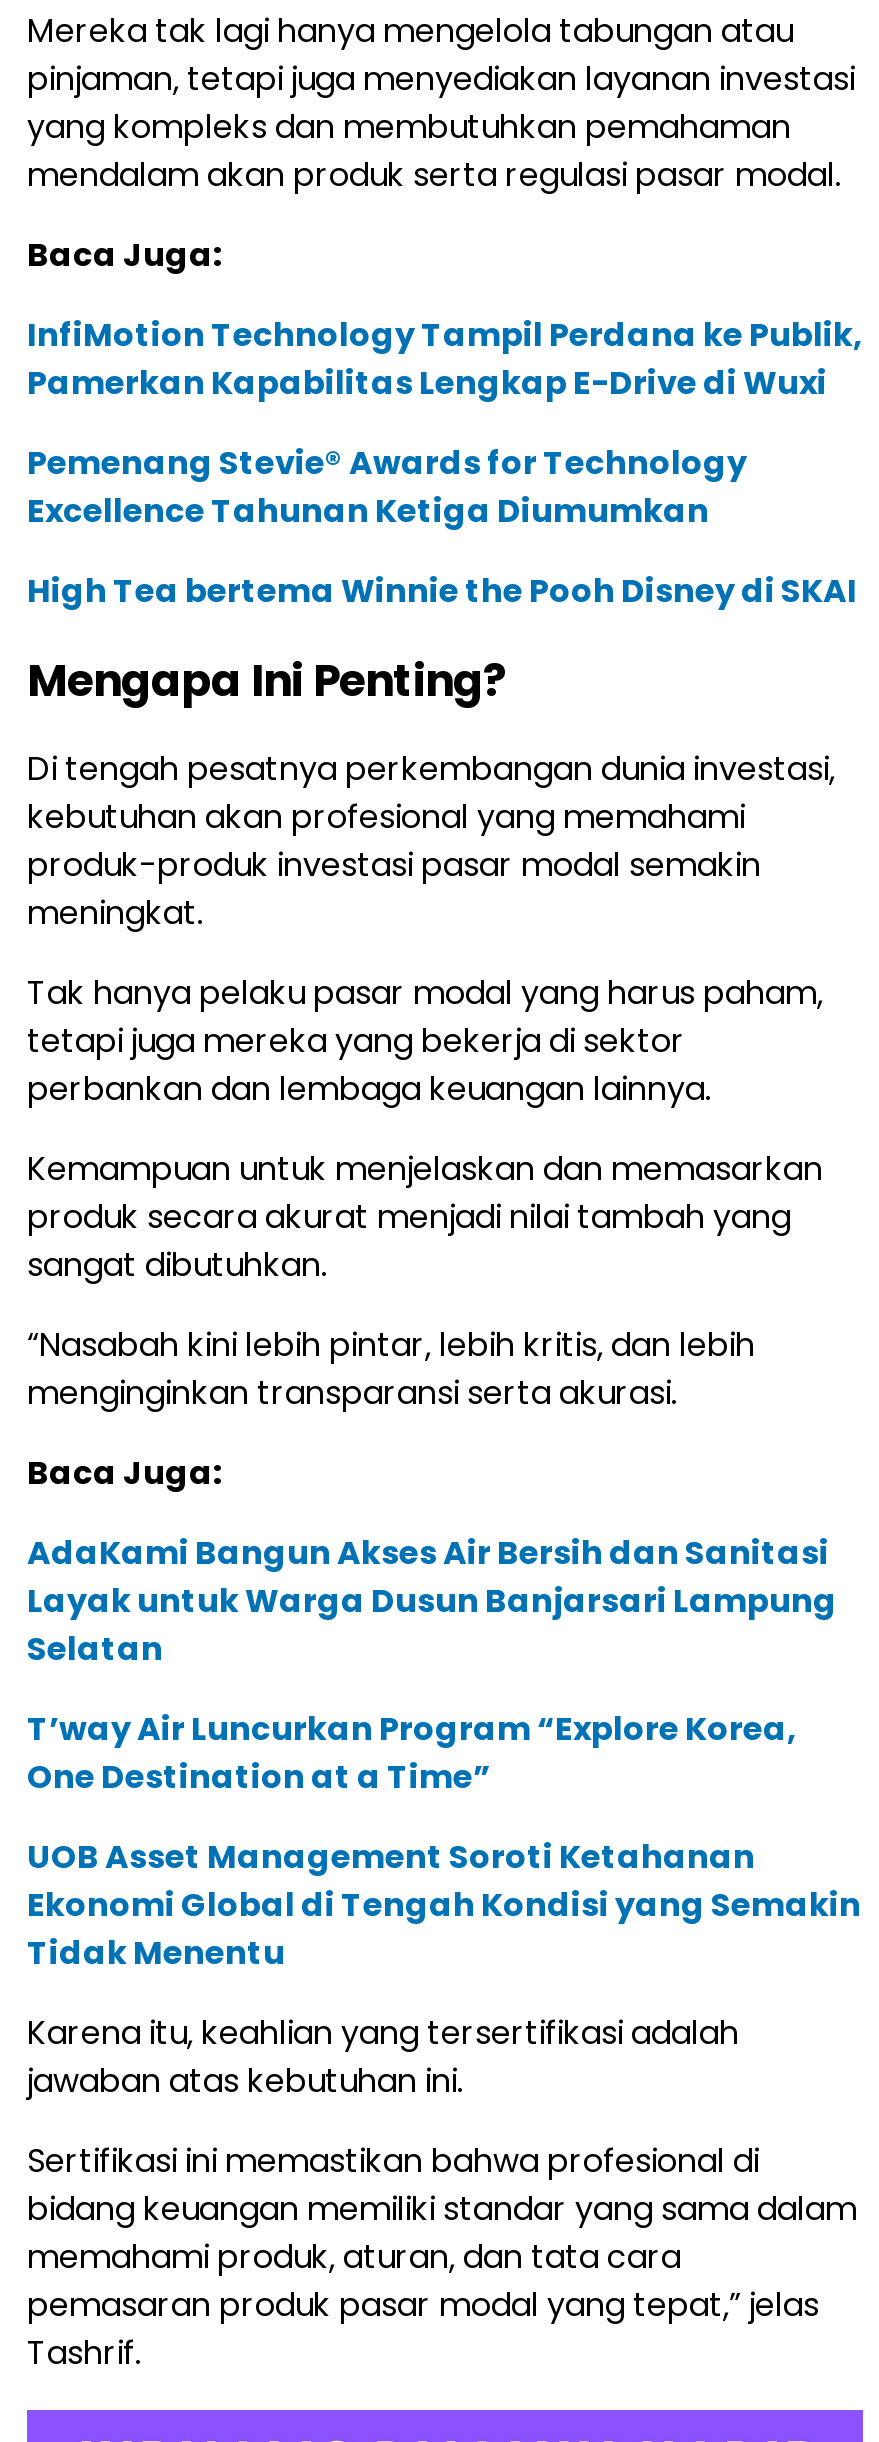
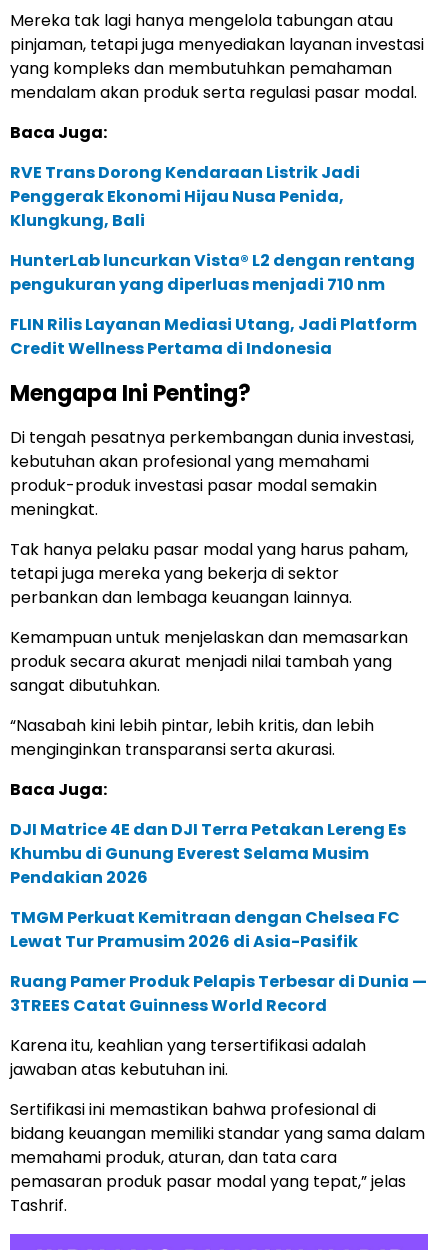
[27,313,863,407] InfiMotion Technology Tampil Perdana ke Publik, | Pamerkan Kapabilitas Lengkap E-Drive di Wuxi -> [10,161,360,232] RVE Trans Dorong Kendaraan Listrik Jadi | Penggerak Ekonomi Hijau Nusa Penida, | Klungkung, Bali
[27,441,747,535] Pemenang Stevie® Awards for Technology | Excellence Tahunan Ketiga Diumumkan -> [10,249,415,296] HunterLab luncurkan Vista® L2 dengan rentang | pengukuran yang diperluas menjadi 710 nm
[27,569,857,615] High Tea bertema Winnie the Pooh Disney di SKAI -> [10,313,417,360] FLIN Rilis Layanan Mediasi Utang, Jadi Platform | Credit Wellness Pertama di Indonesia
moved [27,651,835,1497] -> [10,378,414,801]: Mengapa Ini Penting? | Di tengah pesatnya perkembangan dunia investasi, | kebutuhan akan profesional yang memahami | ... | menginginkan transparansi serta akurasi. | Baca Juga:
[27,1531,837,1673] AdaKami Bangun Akses Air Bersih dan Sanitasi | Layak untuk Warga Dusun Banjarsari Lampung | Selatan -> [10,818,406,889] DJI Matrice 4E dan DJI Terra Petakan Lereng Es | Khumbu di Gunung Everest Selama Musim | Pendakian 2026
[27,1707,797,1801] T’way Air Luncurkan Program “Explore Korea, | One Destination at a Time” -> [10,906,400,953] TMGM Perkuat Kemitraan dengan Chelsea FC | Lewat Tur Pramusim 2026 di Asia-Pasifik
[27,1835,861,1977] UOB Asset Management Soroti Ketahanan | Ekonomi Global di Tengah Kondisi yang Semakin | Tidak Menentu -> [10,970,427,1017] Ruang Pamer Produk Pelapis Terbesar di Dunia — | 3TREES Catat Guinness World Record

